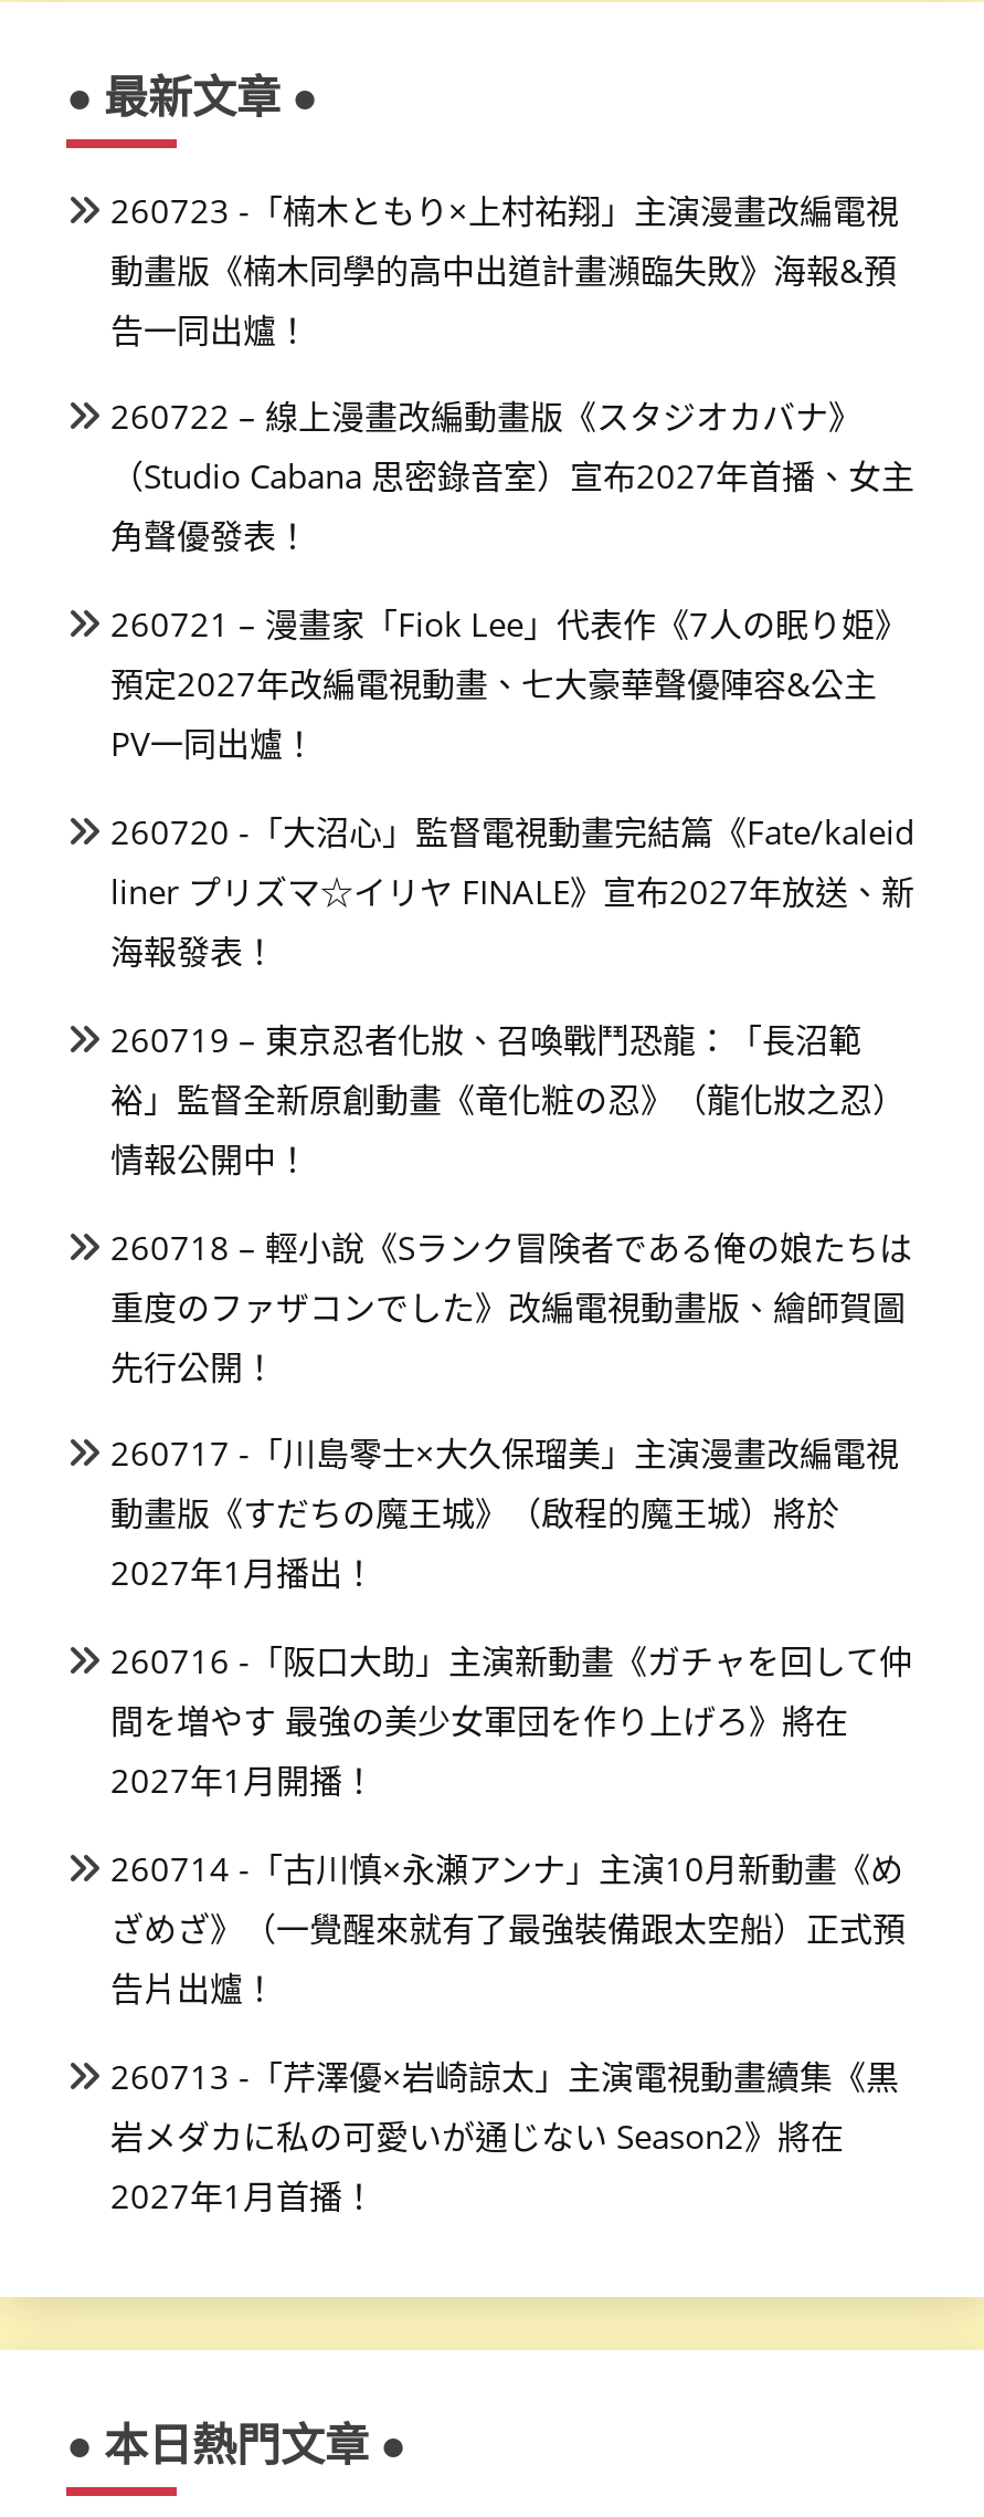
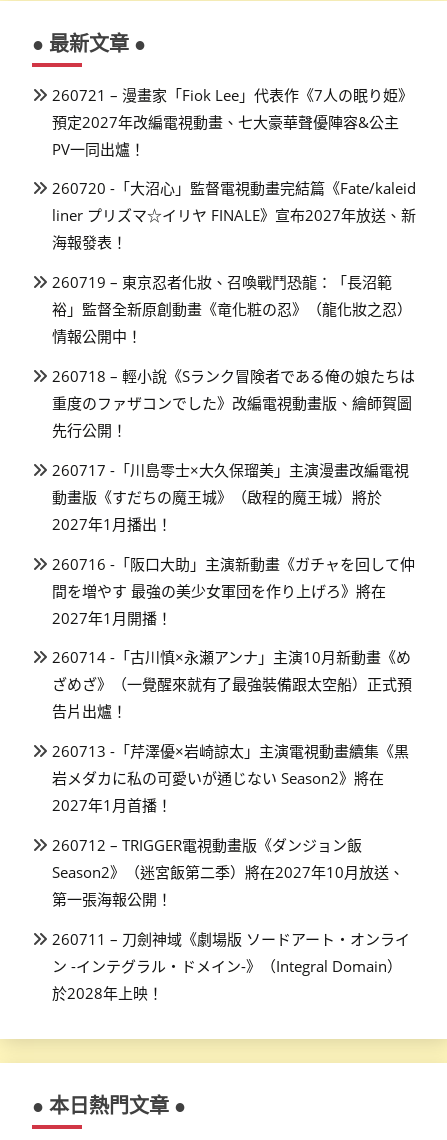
[110,187,914,558] 260723 -「楠木ともり×上村祐翔」主演漫畫改編電視 | 動畫版《楠木同學的高中出道計畫瀕臨失敗》海報&預 | 告一同出爐！ | 260722 – 線上漫畫改編動畫版《スタジオカバナ》 | （Studio Cabana 思密錄音室）宣布2027年首播、女主 | 角聲優發表！ -> none
moved [110,602,914,2217] -> [52,85,416,815]: 260721 – 漫畫家「Fiok Lee」代表作《7人の眠り姫》 | 預定2027年改編電視動畫、七大豪華聲優陣容&公主 | PV一同出爐！ | ... | 岩メダカに私の可愛いが通じない Season2》將在 | 2027年1月首播！
none -> [52,835,410,1003] 260712 – TRIGGER電視動畫版《ダンジョン飯 | Season2》（迷宮飯第二季）將在2027年10月放送、 | 第一張海報公開！ | 260711 – 刀劍神域《劇場版 ソードアート・オンライ | ン -インテグラル・ドメイン-》（Integral Domain） | 於2028年上映！

